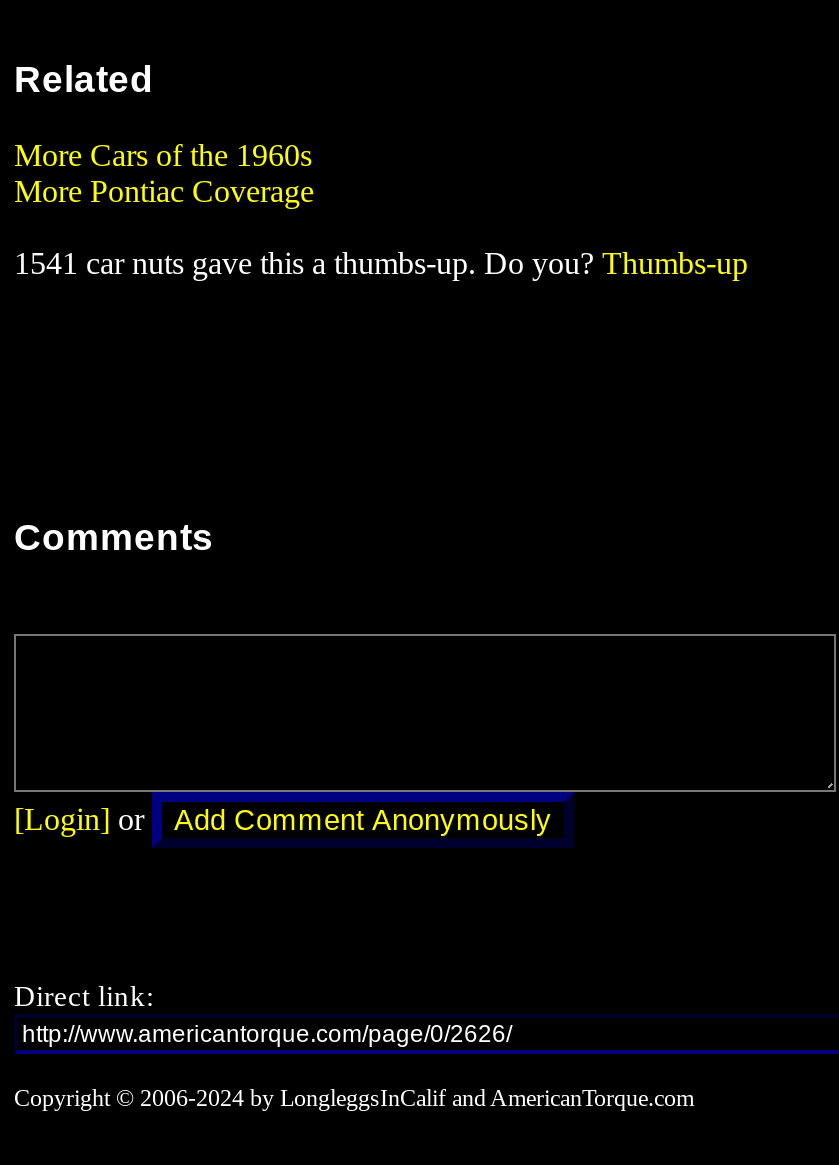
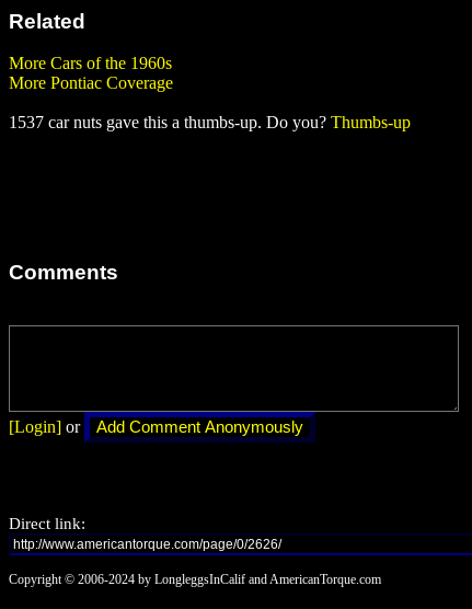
[14,246,748,280] 1541 car nuts gave this a thumbs-up. Do you? Thumbs-up -> [9,113,411,132] 1537 car nuts gave this a thumbs-up. Do you? Thumbs-up

